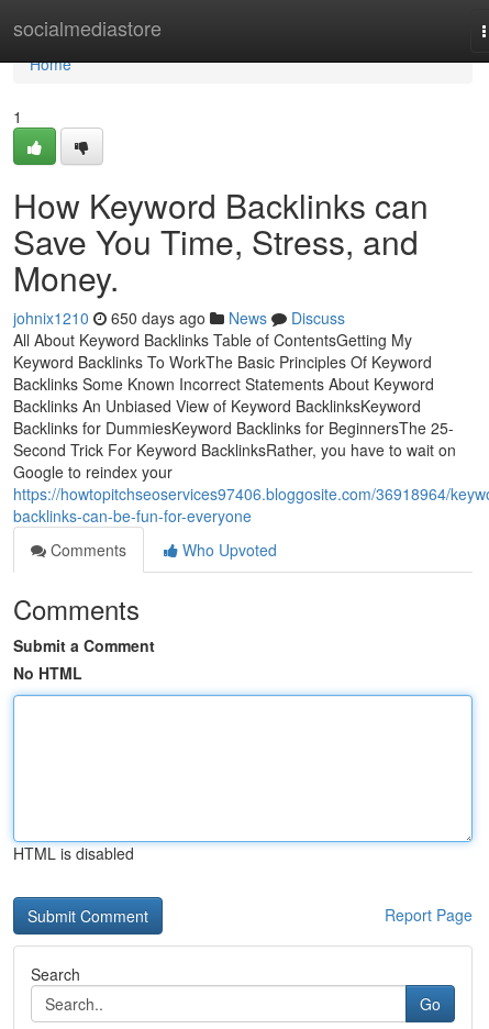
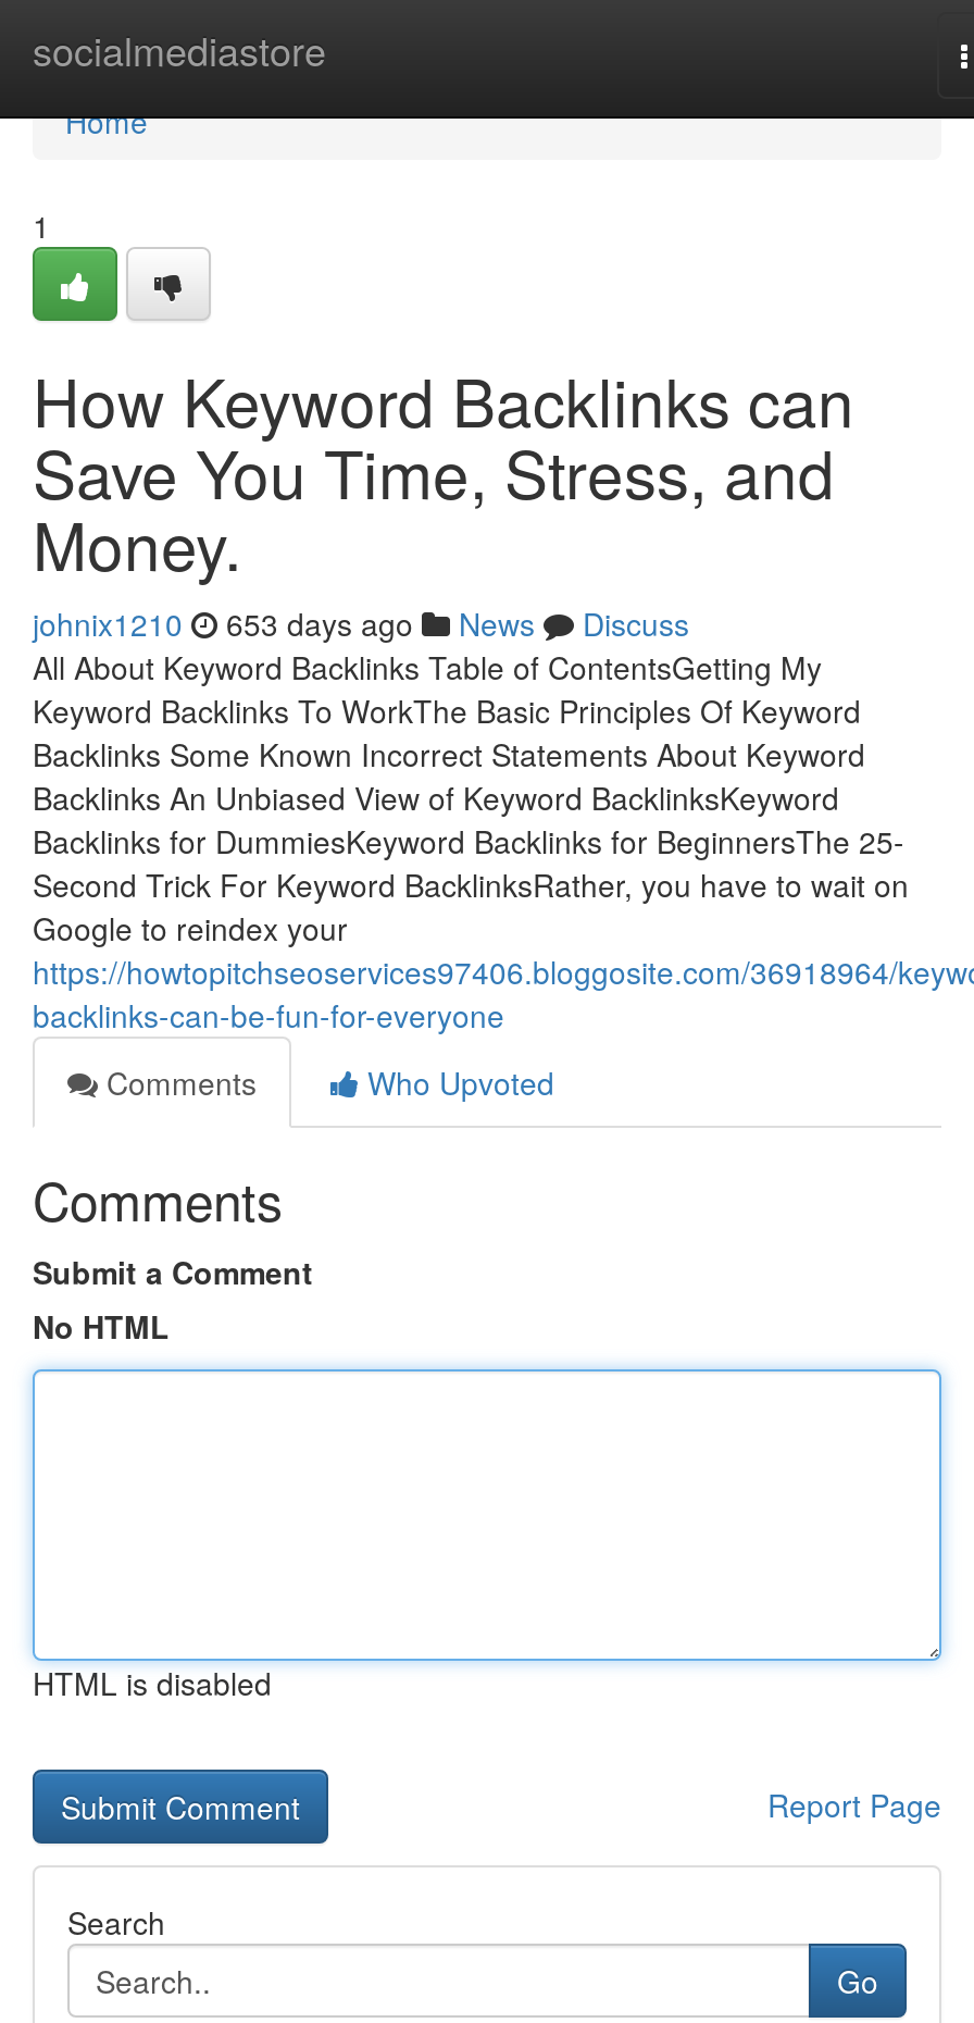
[13,307,345,329] johnix1210 650 days ago News Discuss -> [33,601,689,645] johnix1210 653 days ago News Discuss

